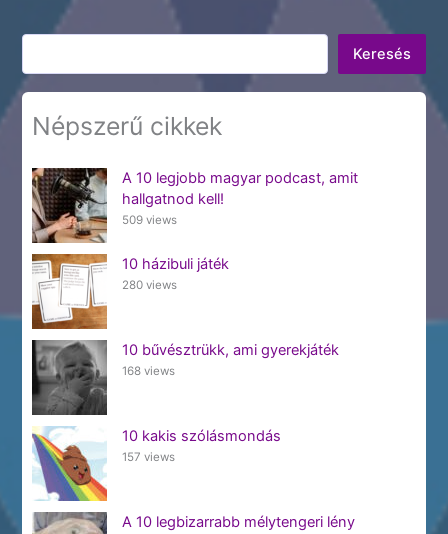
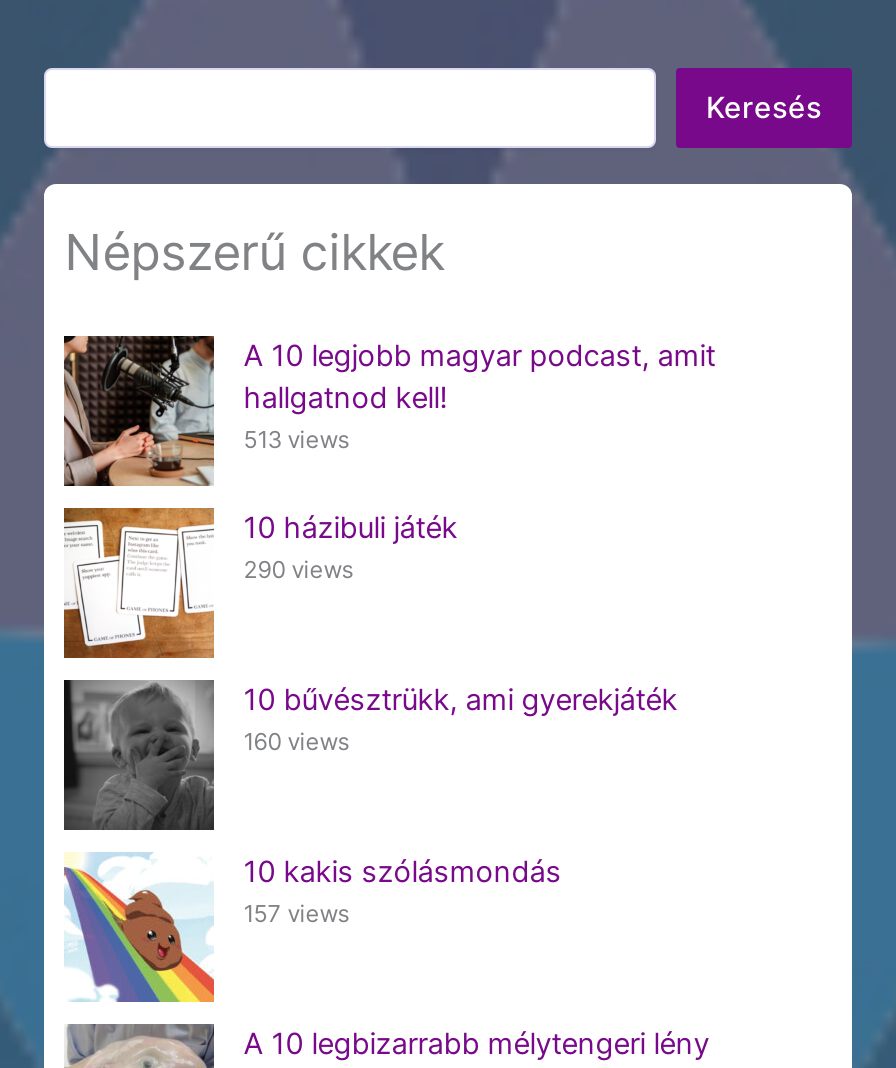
[122,213,177,227] 509 views -> [244,427,350,455] 513 views
[122,278,177,292] 280 views -> [244,557,354,585] 290 views
[122,364,175,378] 168 views -> [244,728,350,756] 160 views

